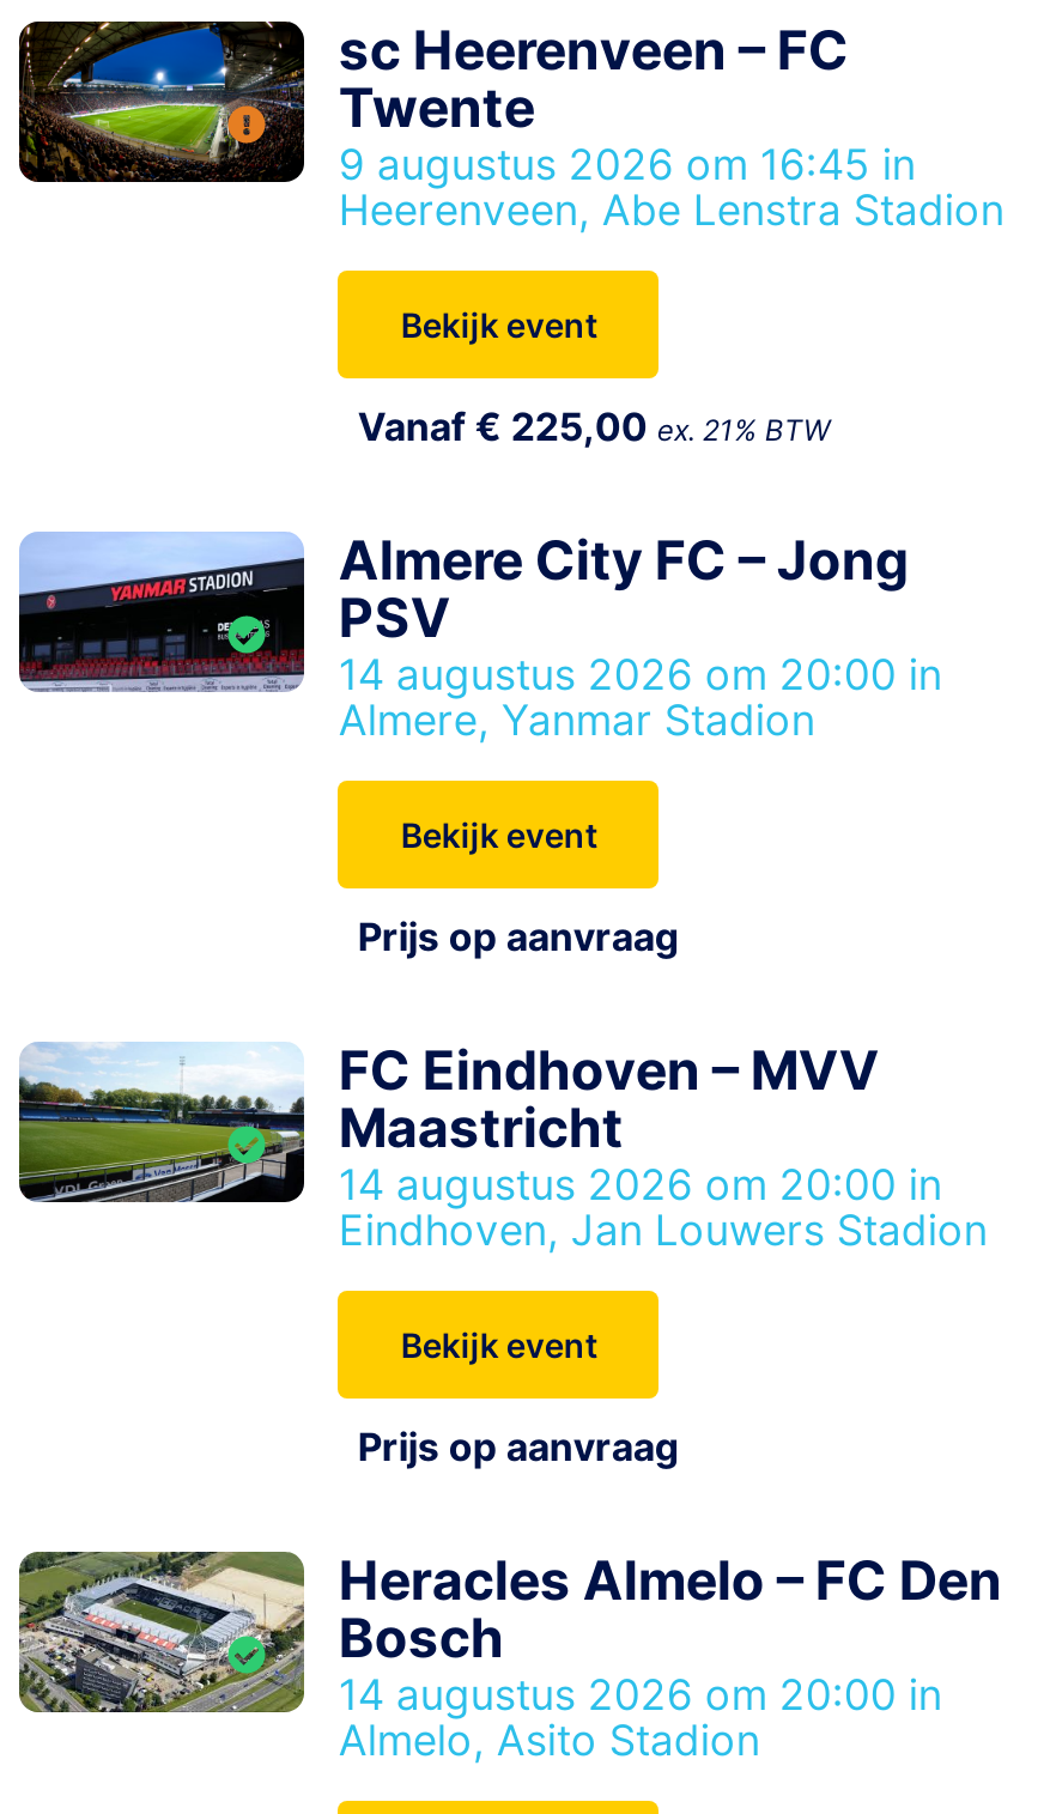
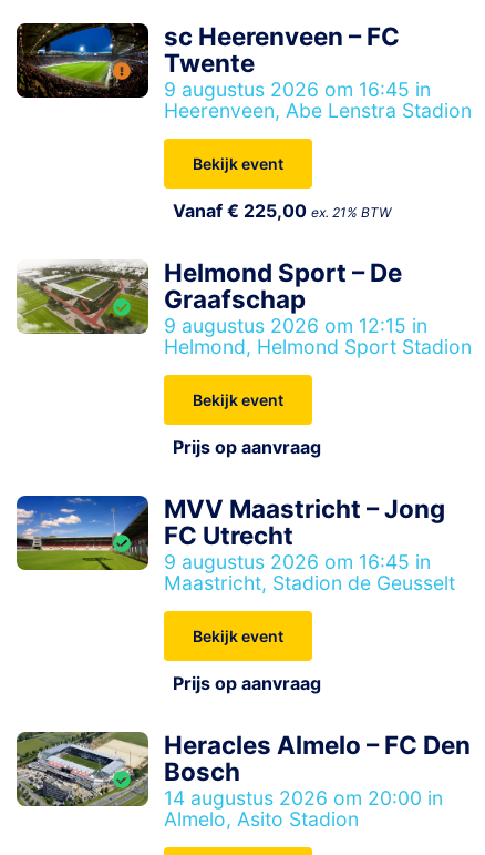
[17,527,942,745] [image] | Almere City FC – Jong | PSV | 14 augustus 2026 om 20:00 in | Almere, Yanmar Stadion -> [16,257,472,358] [image] | Helmond Sport – De | Graafschap | 9 augustus 2026 om 12:15 in | Helmond, Helmond Sport Stadion
[17,1037,987,1255] [image] | FC Eindhoven – MVV | Maastricht | 14 augustus 2026 om 20:00 in | Eindhoven, Jan Louwers Stadion -> [16,493,455,594] [image] | MVV Maastricht – Jong | FC Utrecht | 9 augustus 2026 om 16:45 in | Maastricht, Stadion de Geusselt

